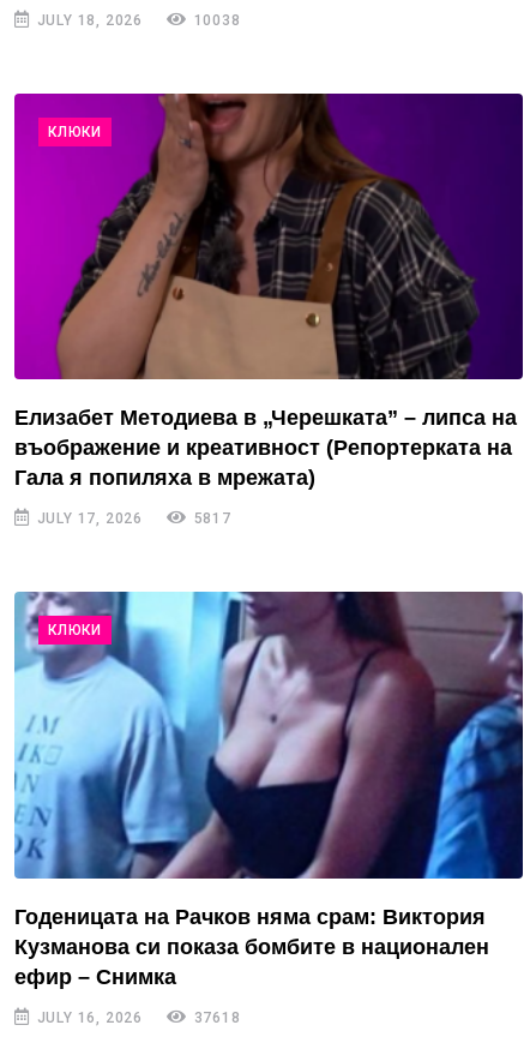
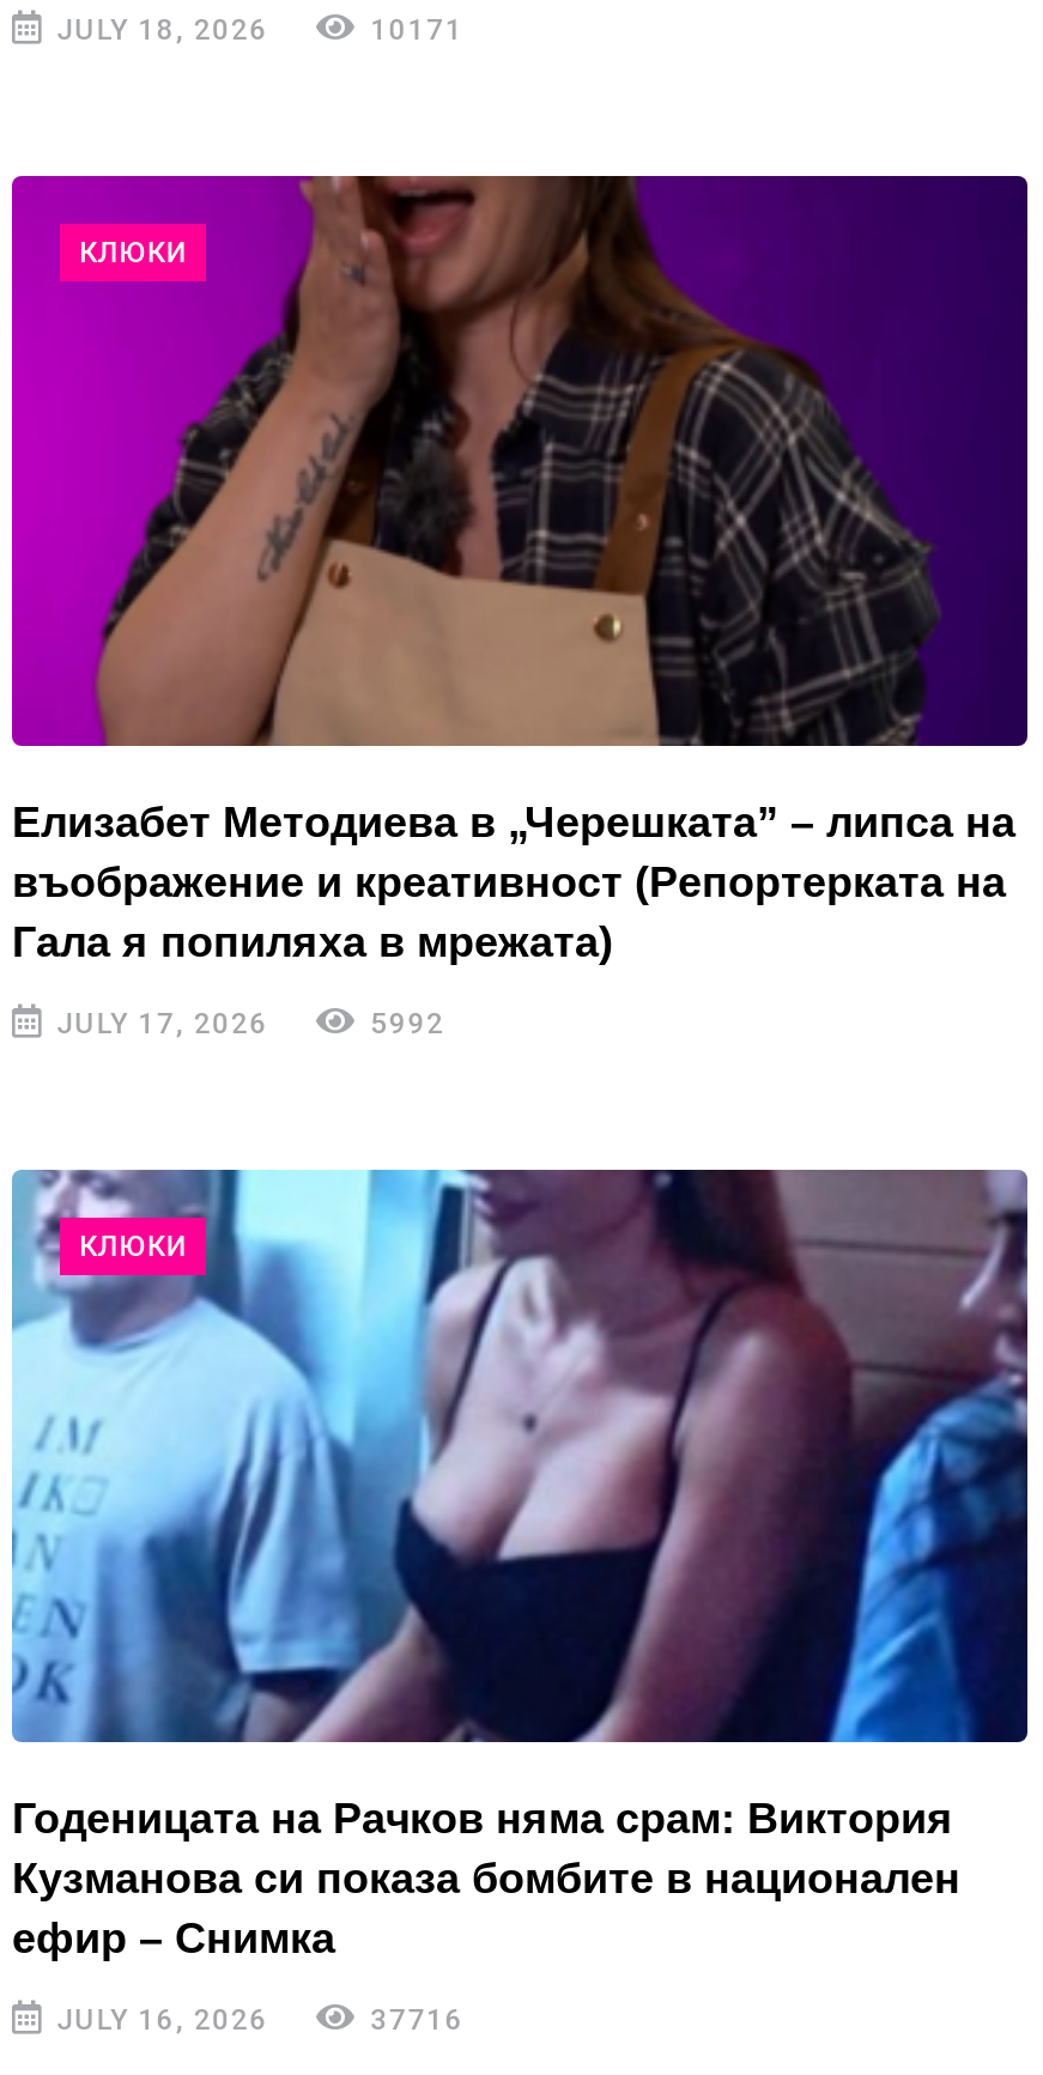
[189,12,241,28] 10038 -> [361,12,464,46] 10171
[189,510,231,527] 5817 -> [361,1007,445,1041] 5992
[189,1009,241,1026] 37618 -> [361,2002,464,2036] 37716

